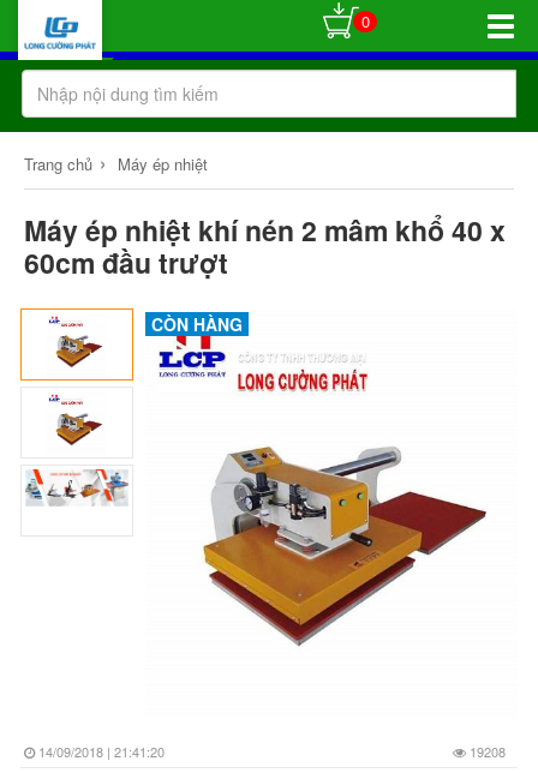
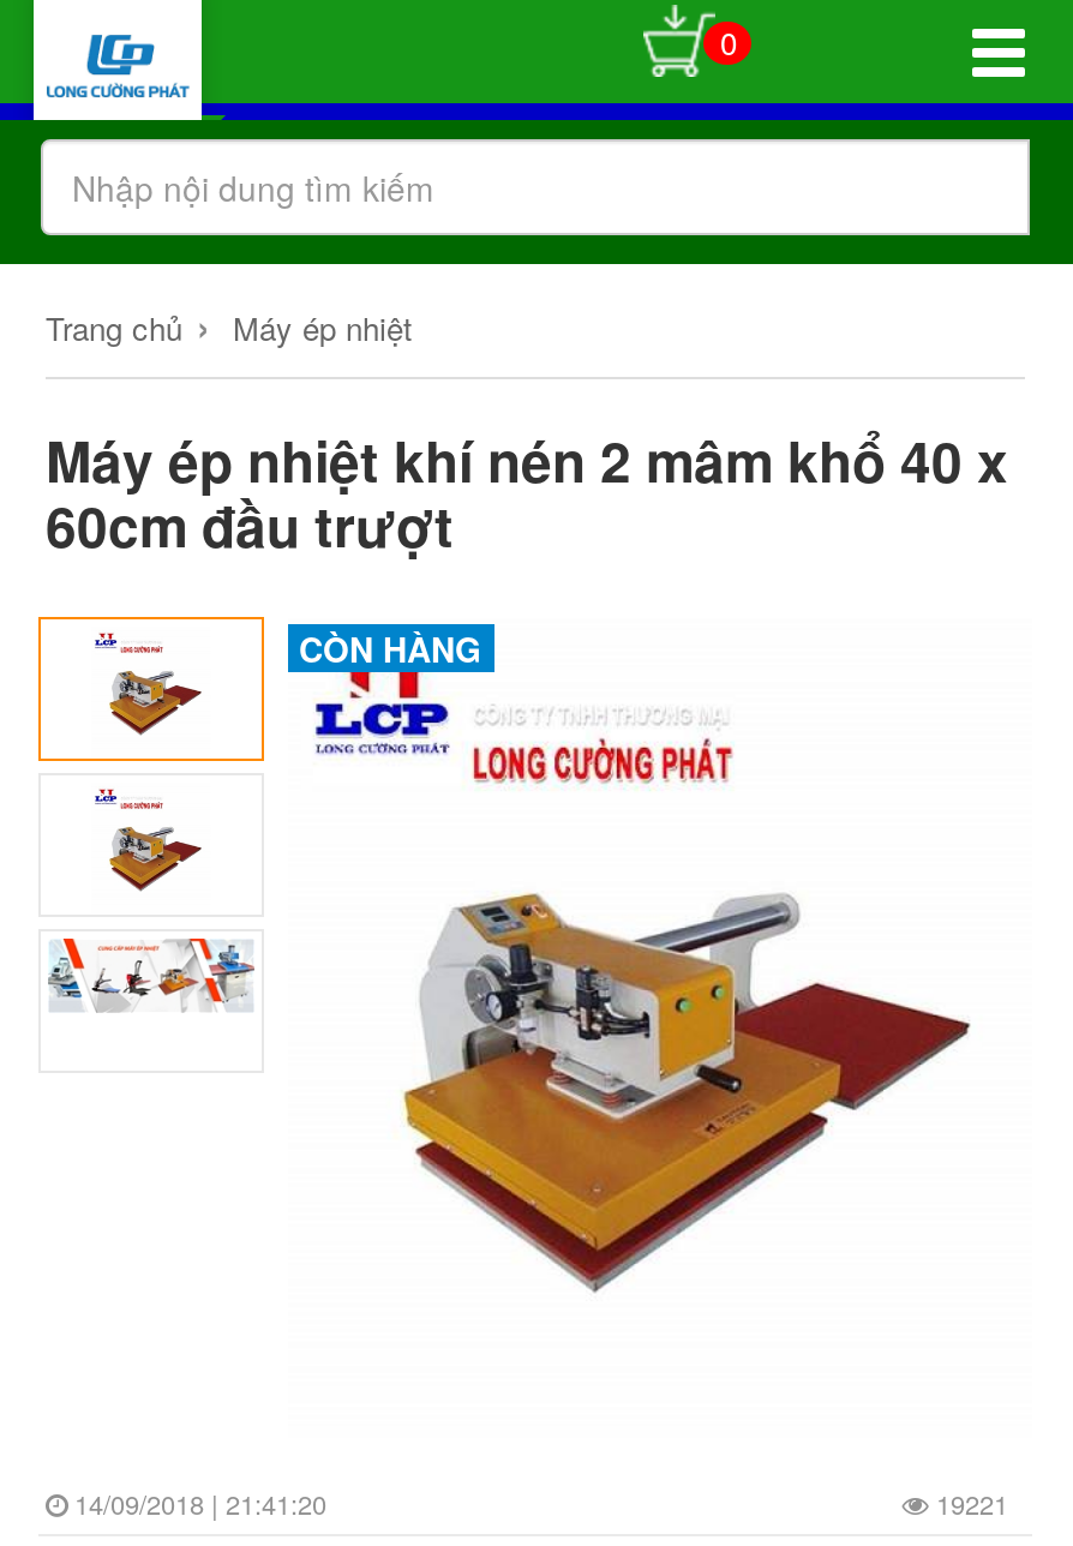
[466,741,506,760] 19208 -> [929,1482,1008,1521] 19221

